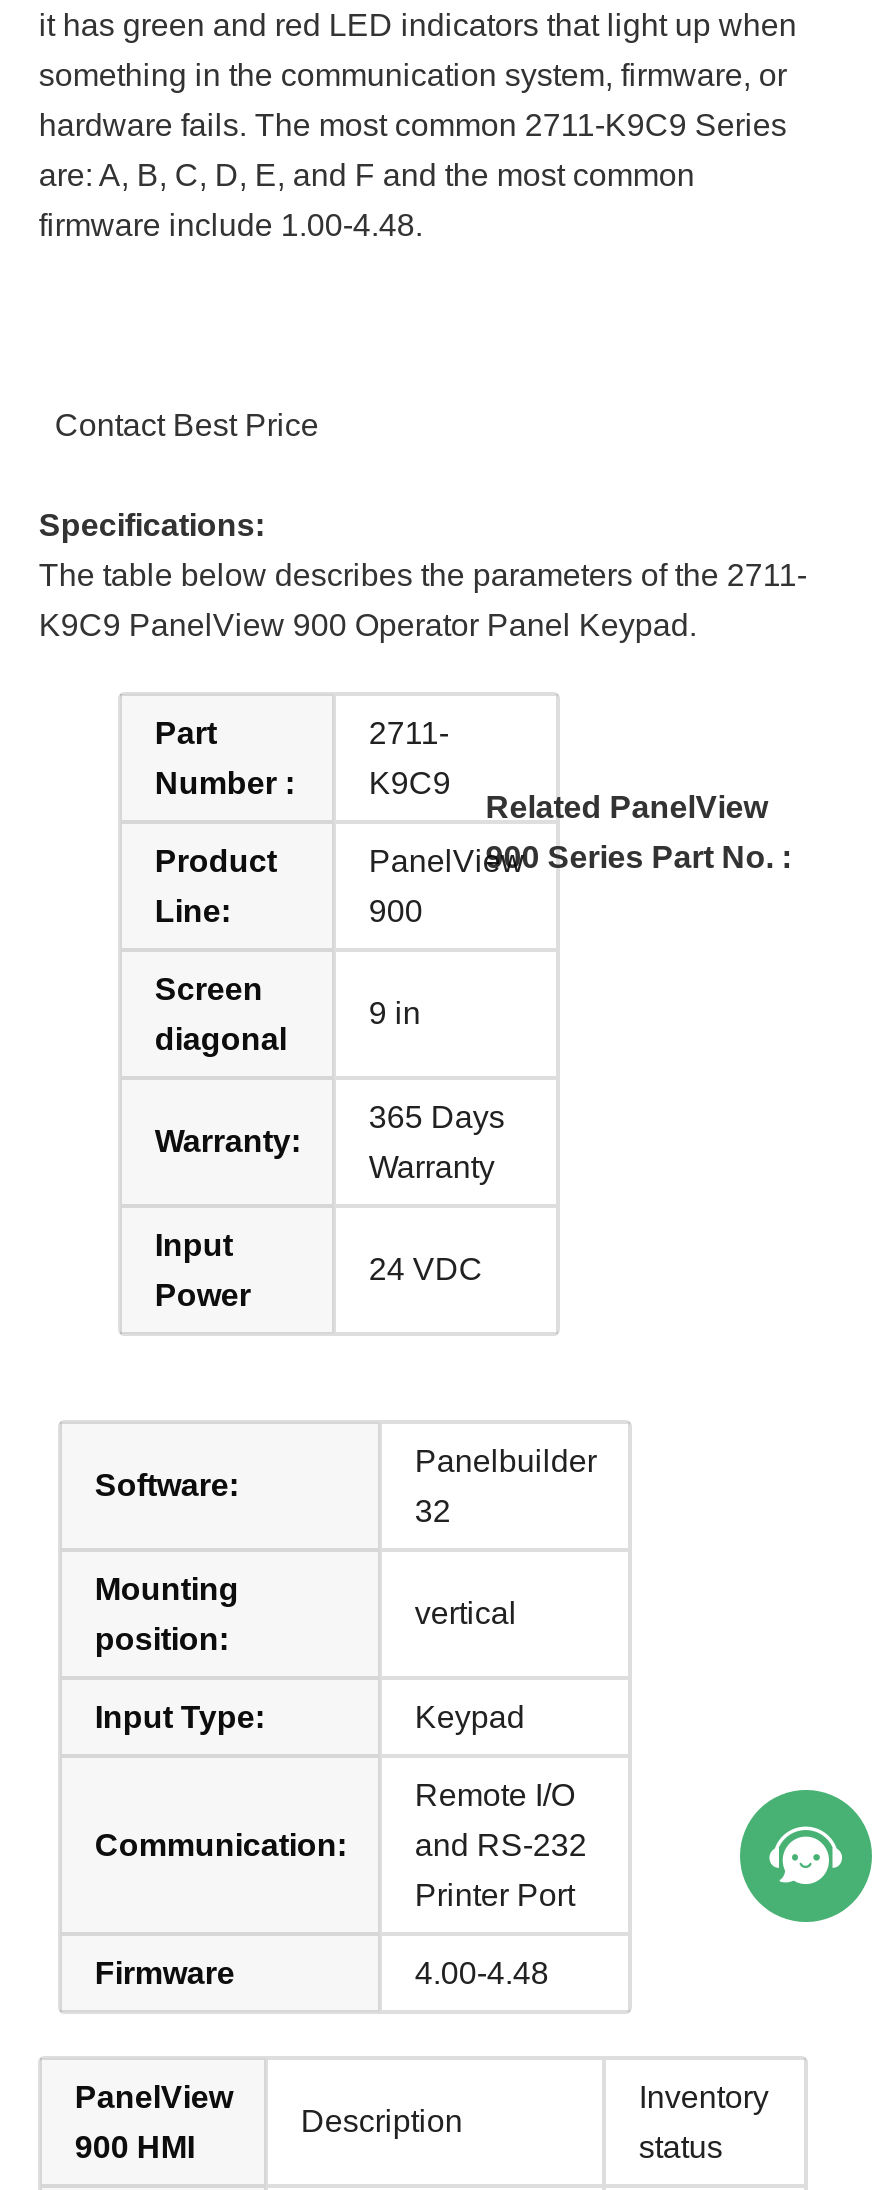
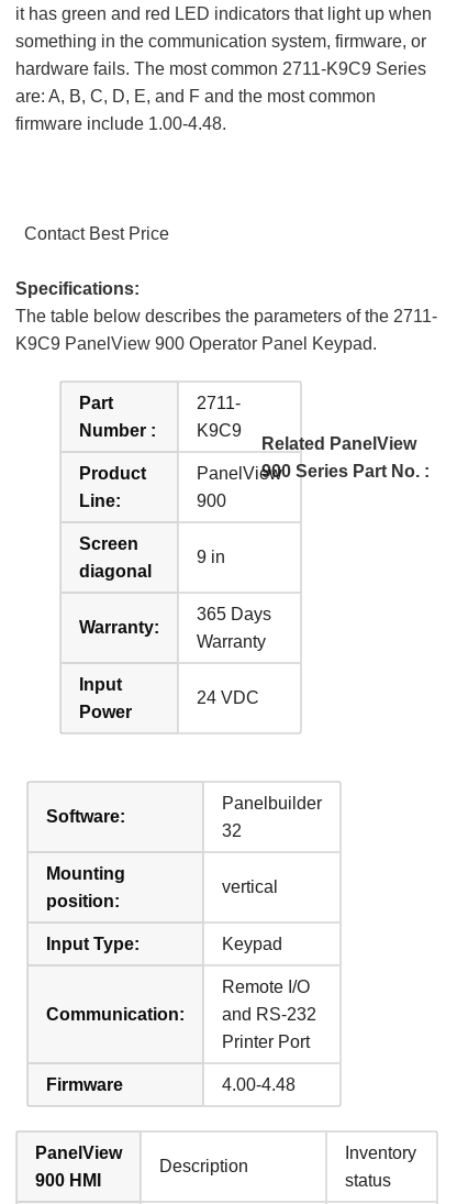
[738,1788,866,1924] [image] -> none

